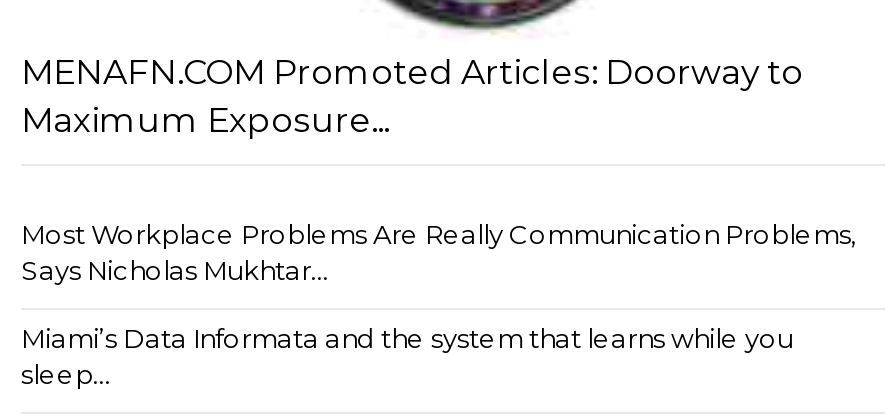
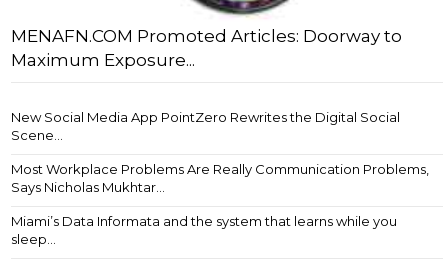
none -> [11,109,400,143] New Social Media App PointZero Rewrites the Digital Social | Scene...

